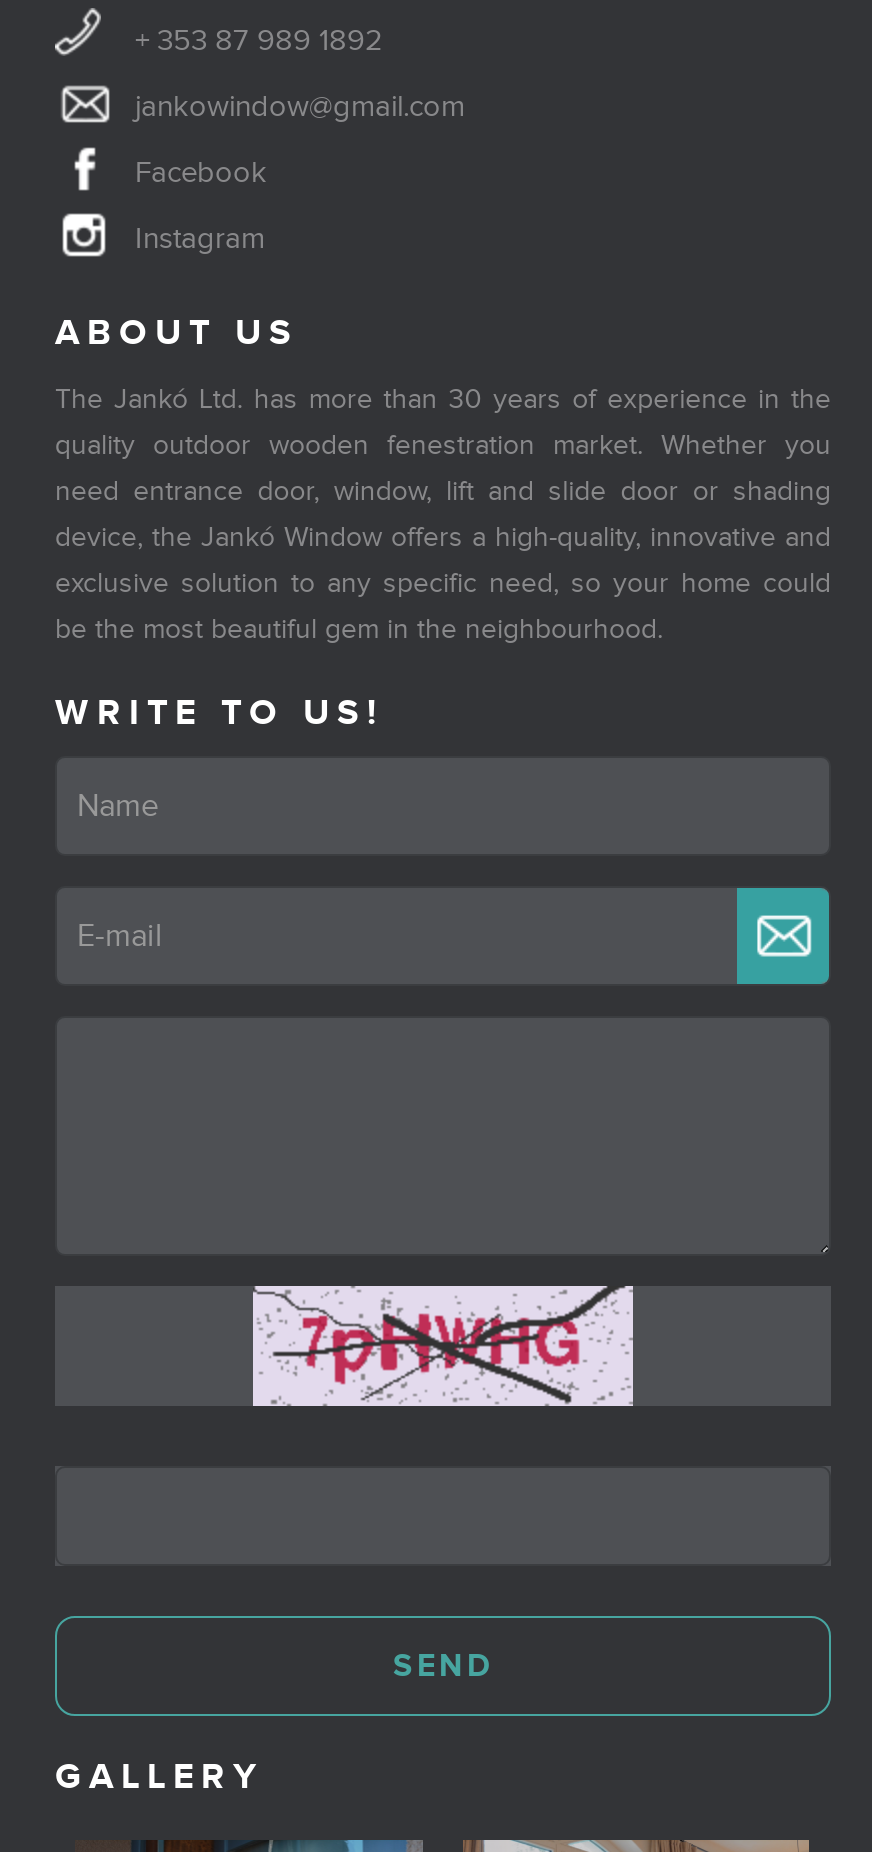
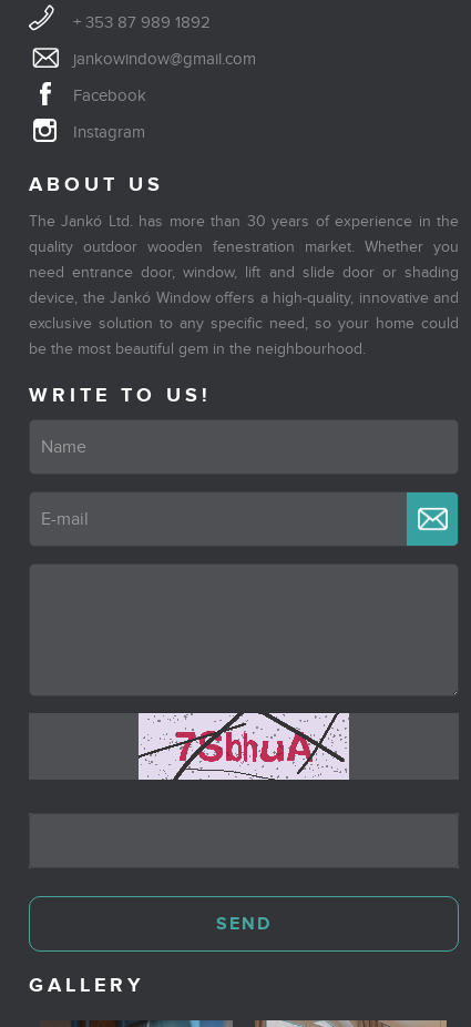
[253,1284,627,1408] [image] -> [139,713,347,780] [image]

